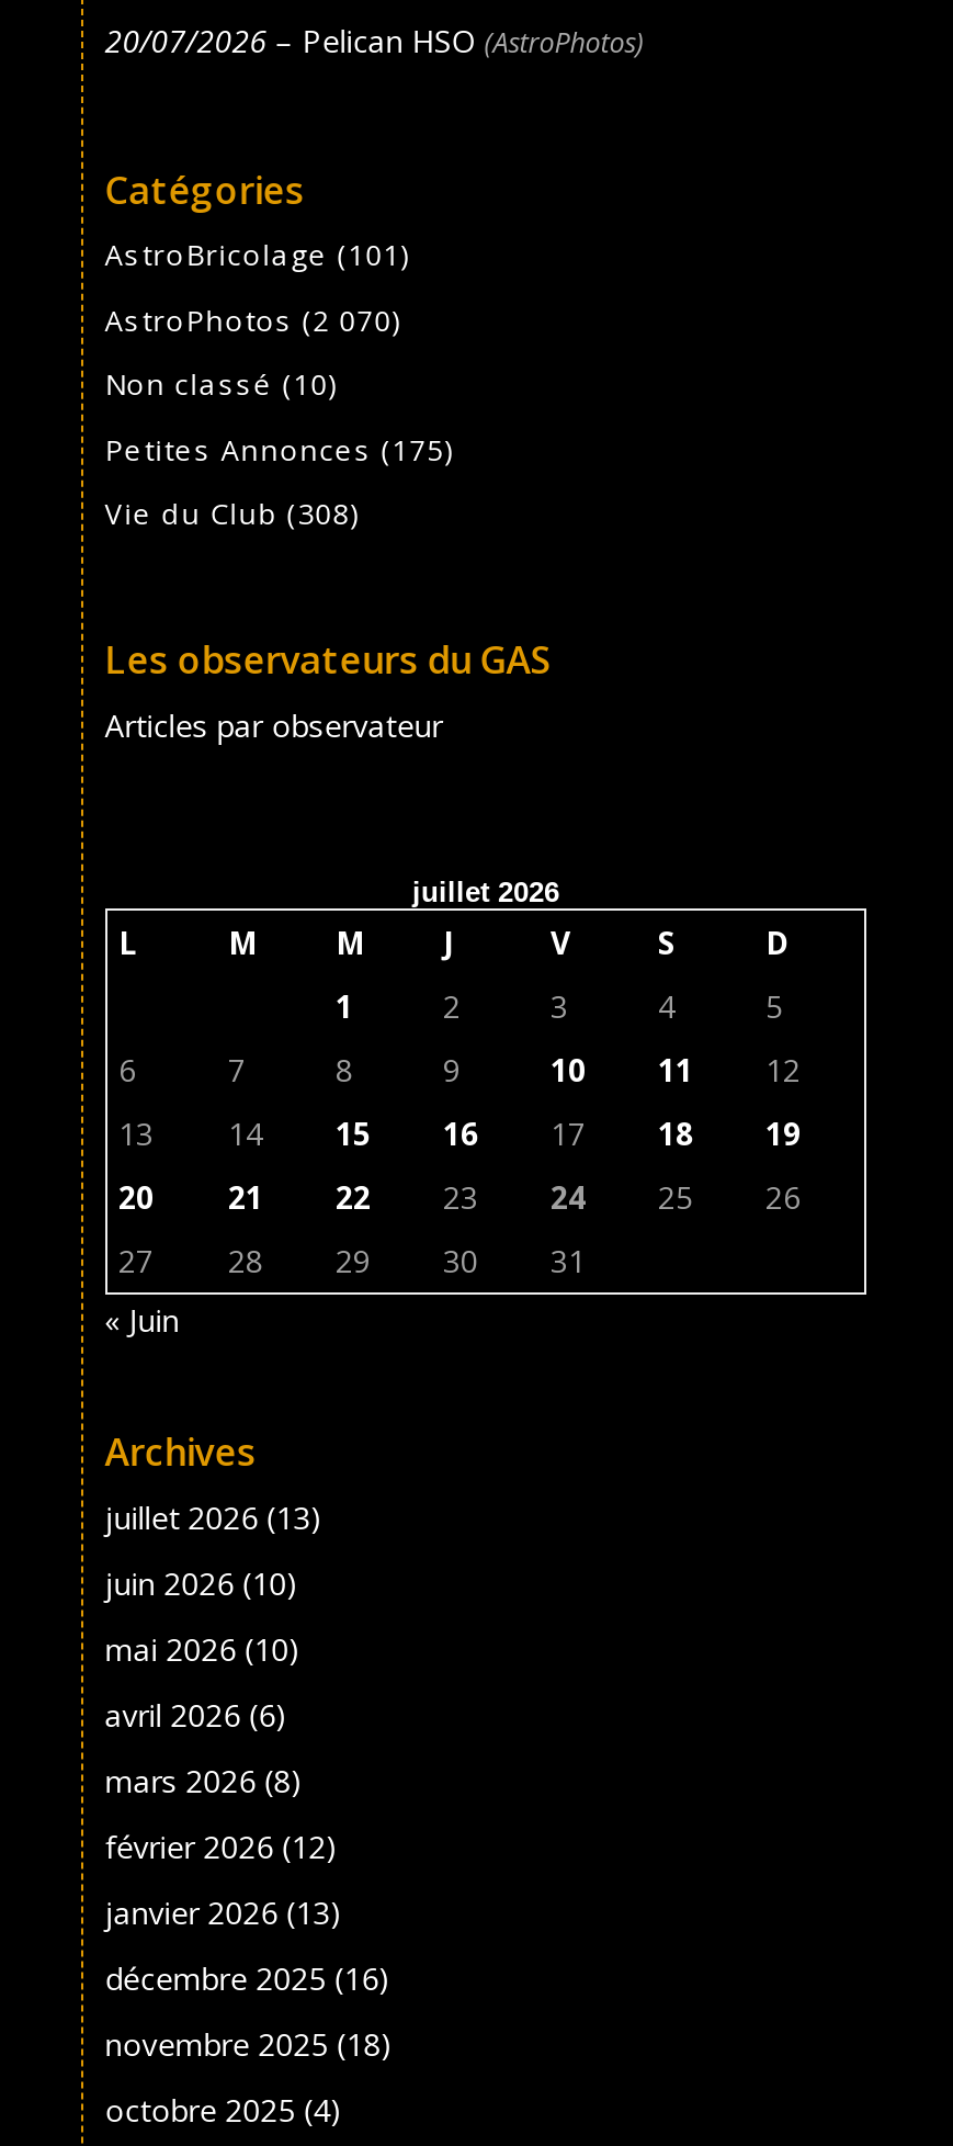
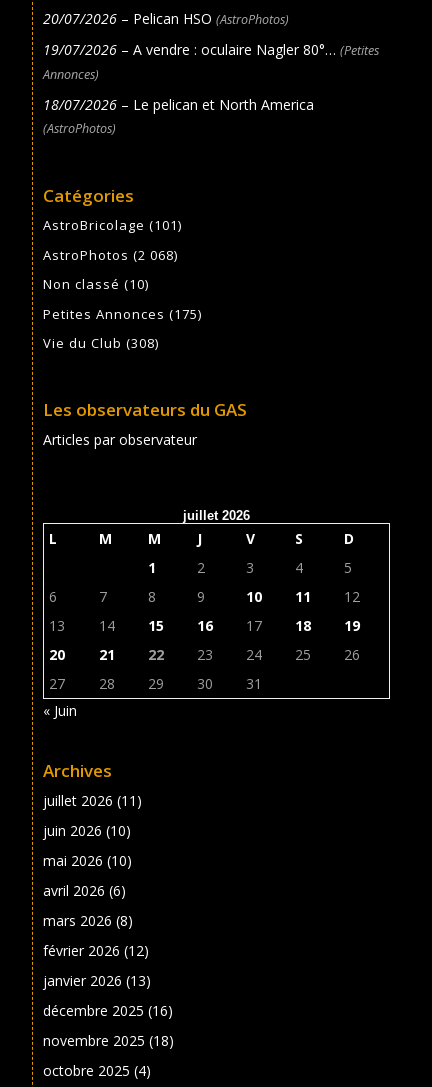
none -> [43,40,379,137] 19/07/2026 – A vendre : oculaire Nagler 80°… (Petites | Annonces) | 18/07/2026 – Le pelican et North America | (AstroPhotos)
[105,300,401,339] AstroPhotos (2 070) -> [43,245,178,263] AstroPhotos (2 068)
[105,1497,322,1539] juillet 2026 (13) -> [43,791,142,810] juillet 2026 (11)

